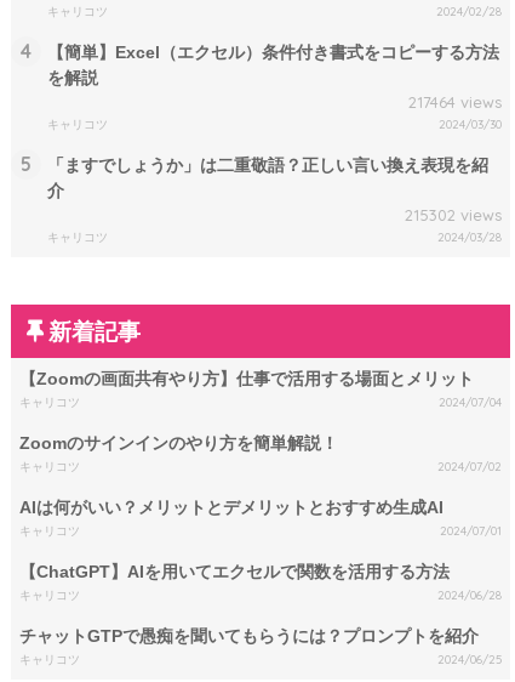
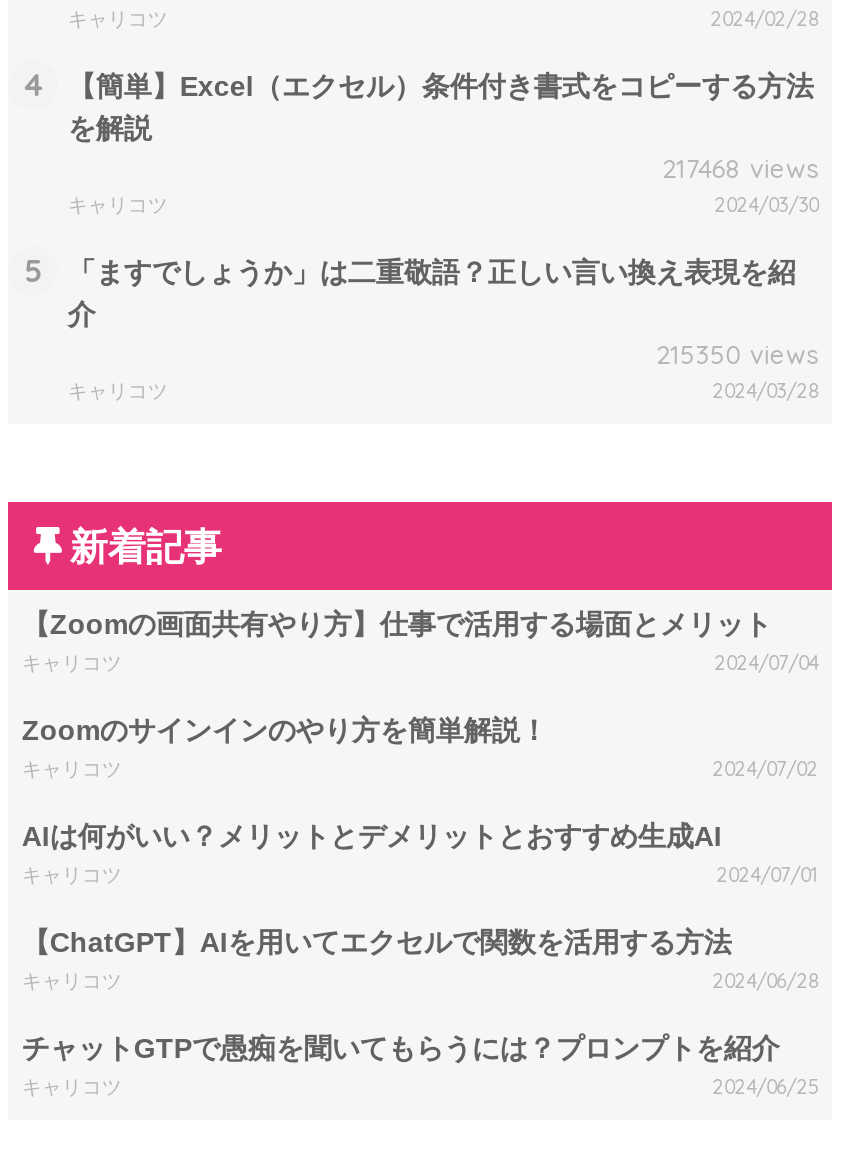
[408,92,502,111] 217464 views -> [662,152,818,184] 217468 views
[405,205,502,224] 215302 views -> [656,338,818,370] 215350 views

